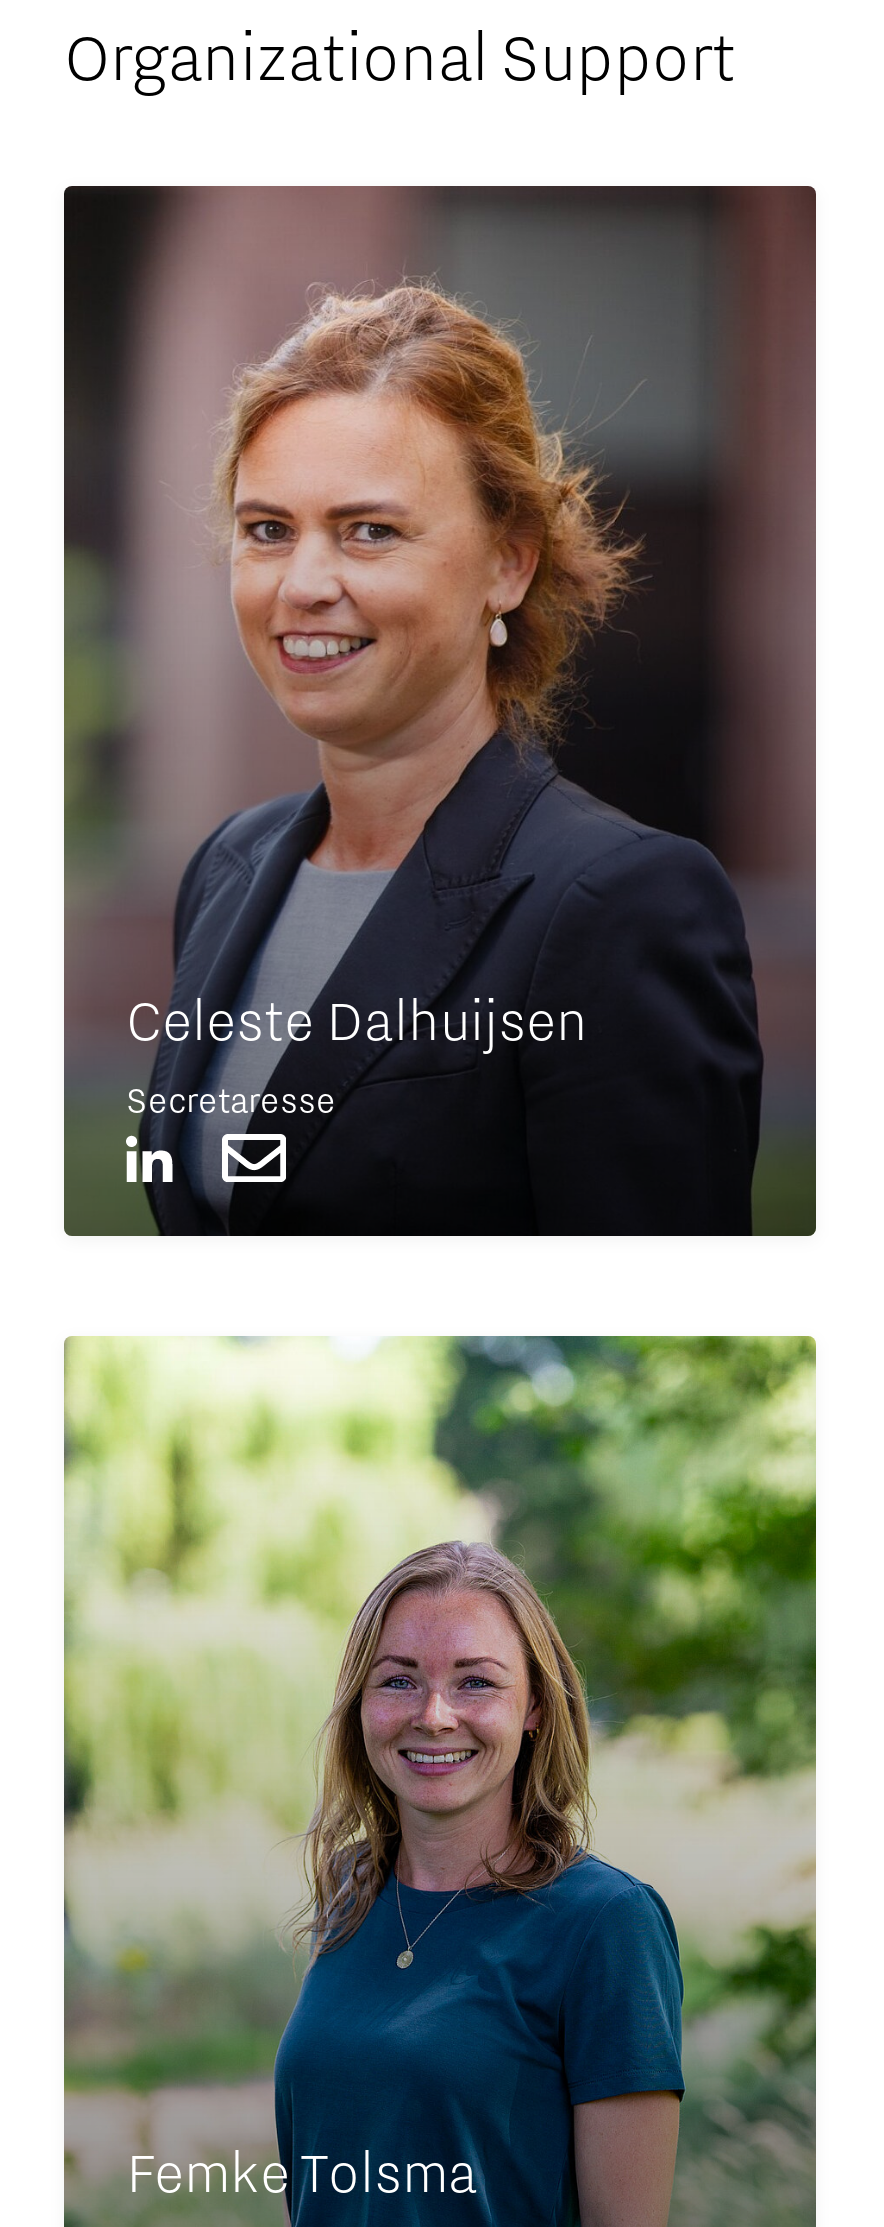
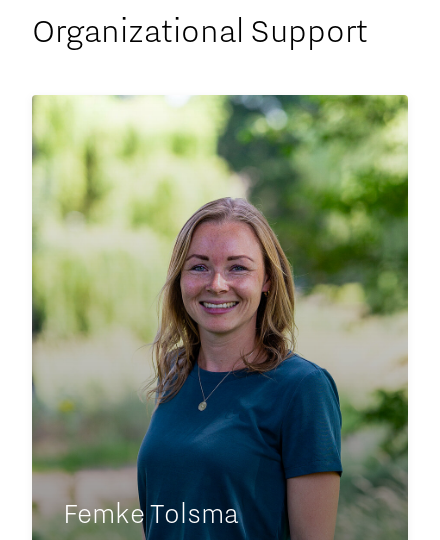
[62,183,818,1239] [image] | Celeste Dalhuijsen | Secretaresse -> none

